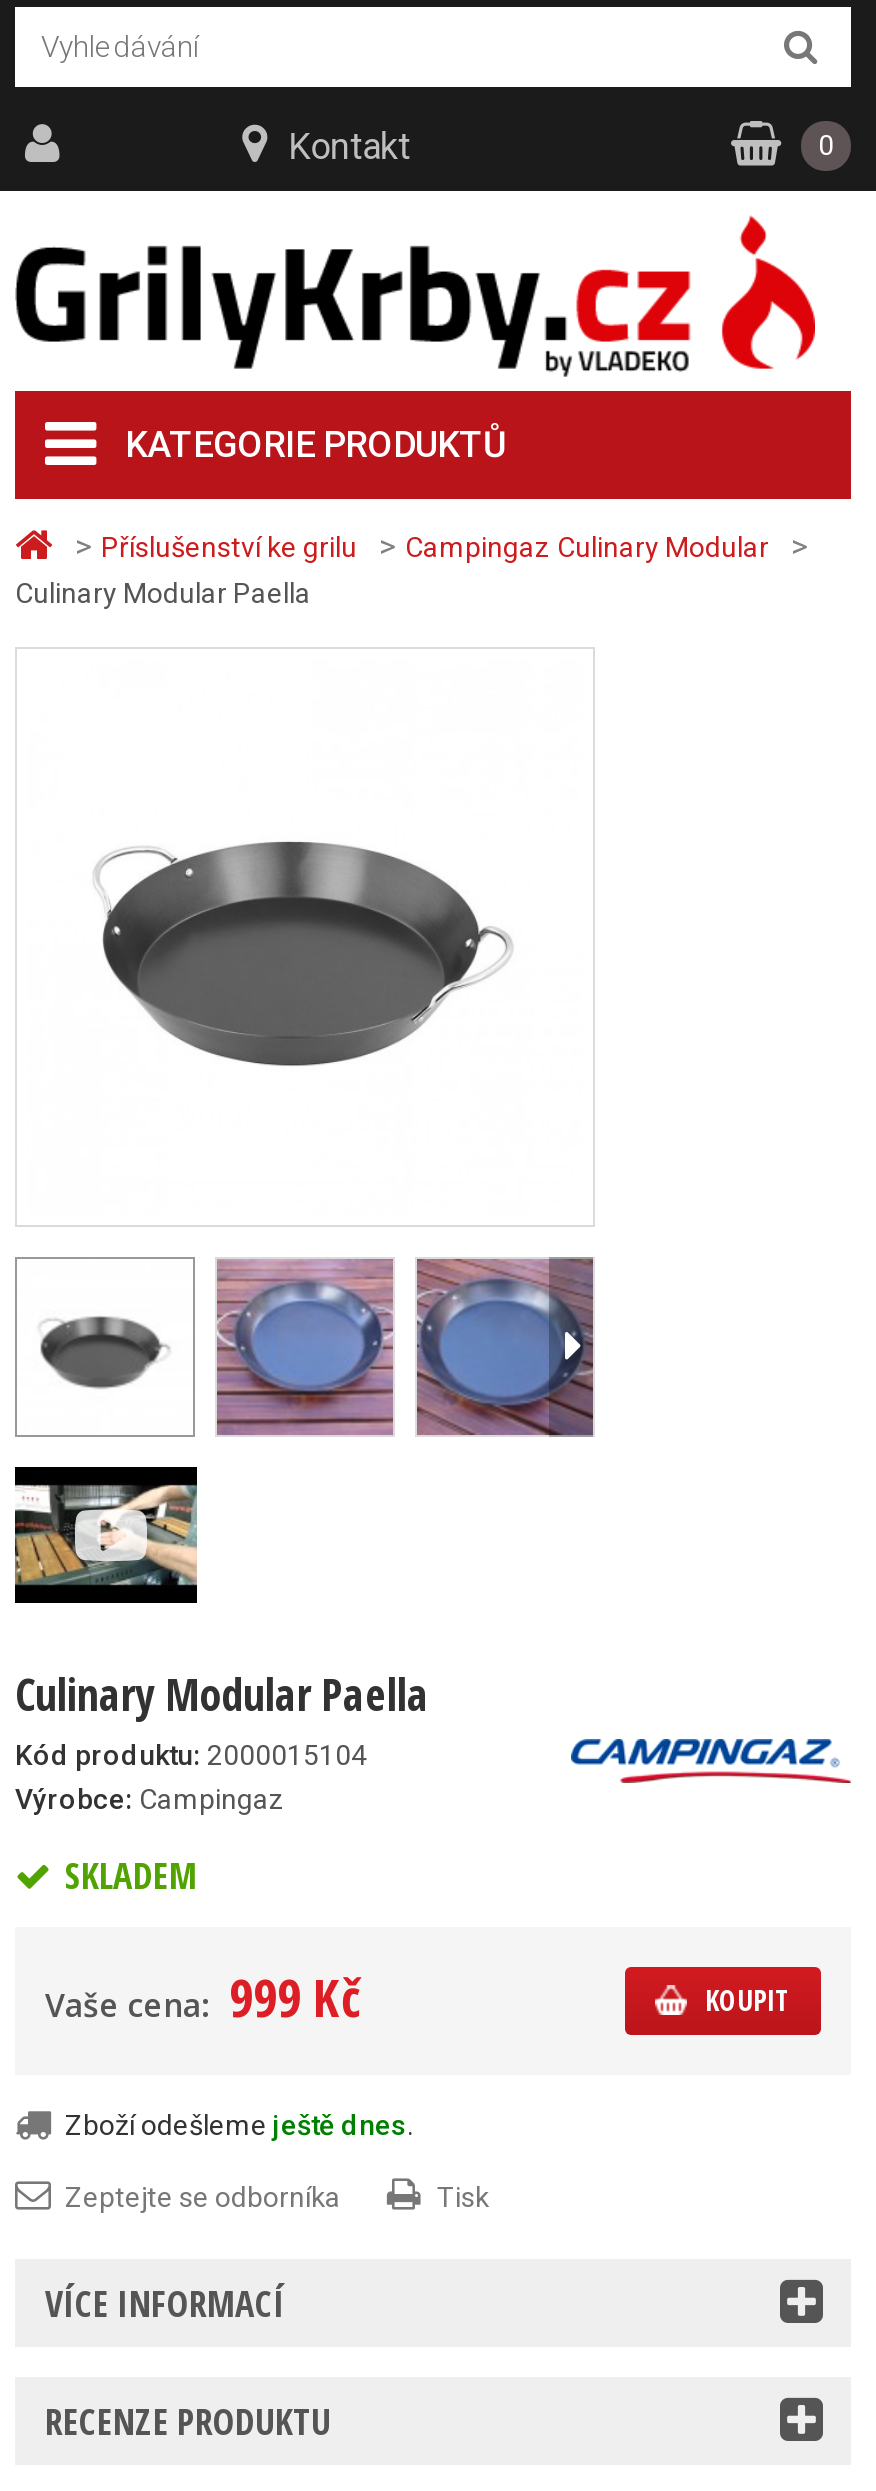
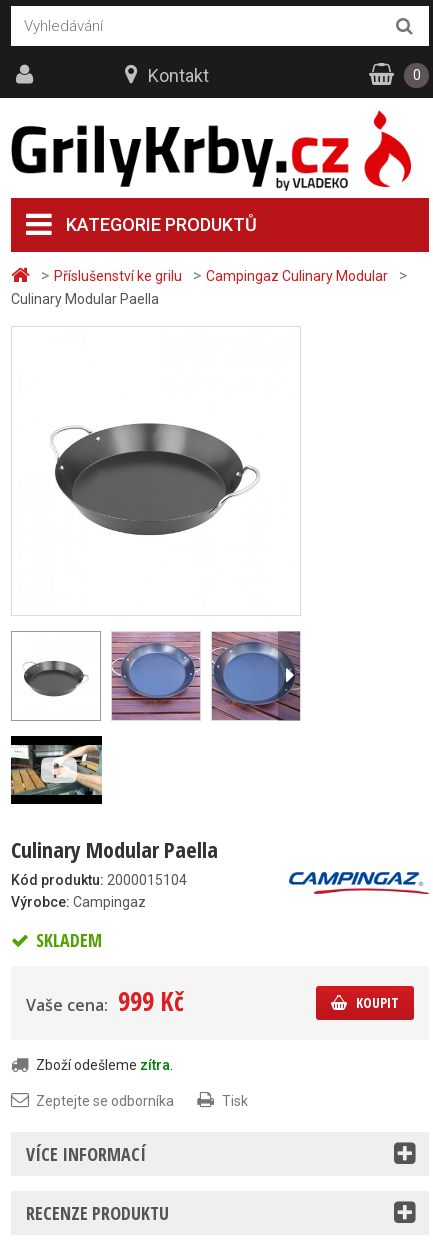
[65,2109,413,2141] Zboží odešleme ještě dnes. -> [36,1057,173,1073] Zboží odešleme zítra.

